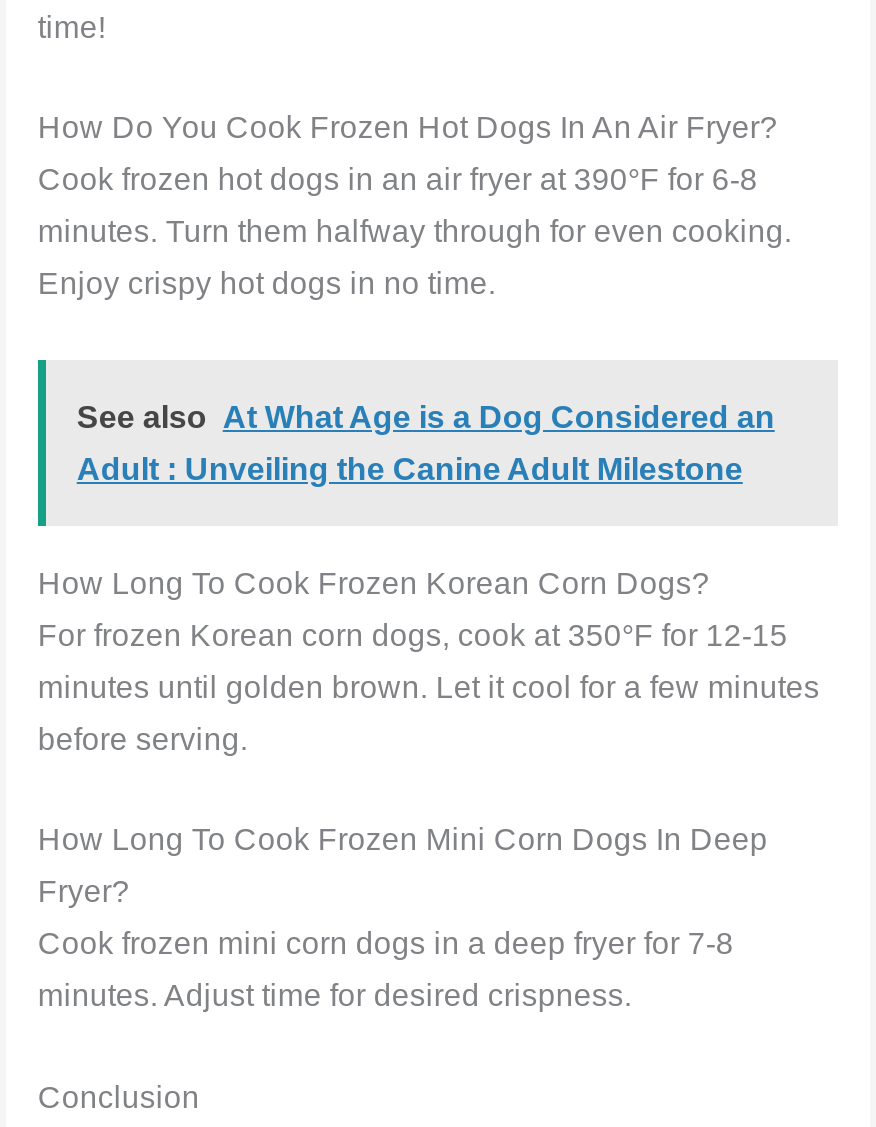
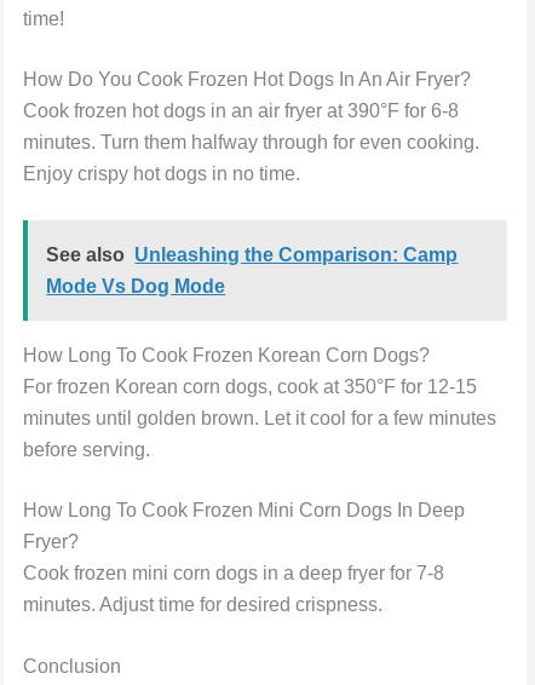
[77,399,775,433] See also At What Age is a Dog Considered an -> [46,244,458,265] See also Unleashing the Comparison: Camp
[77,451,743,485] Adult : Unveiling the Canine Adult Milestone -> [46,276,226,296] Mode Vs Dog Mode

